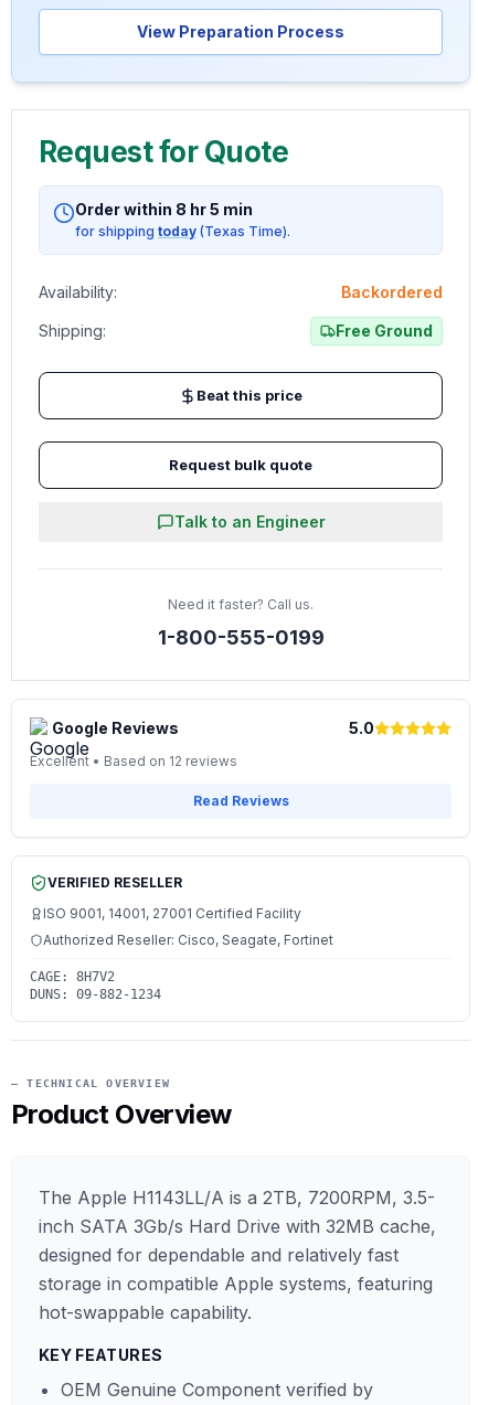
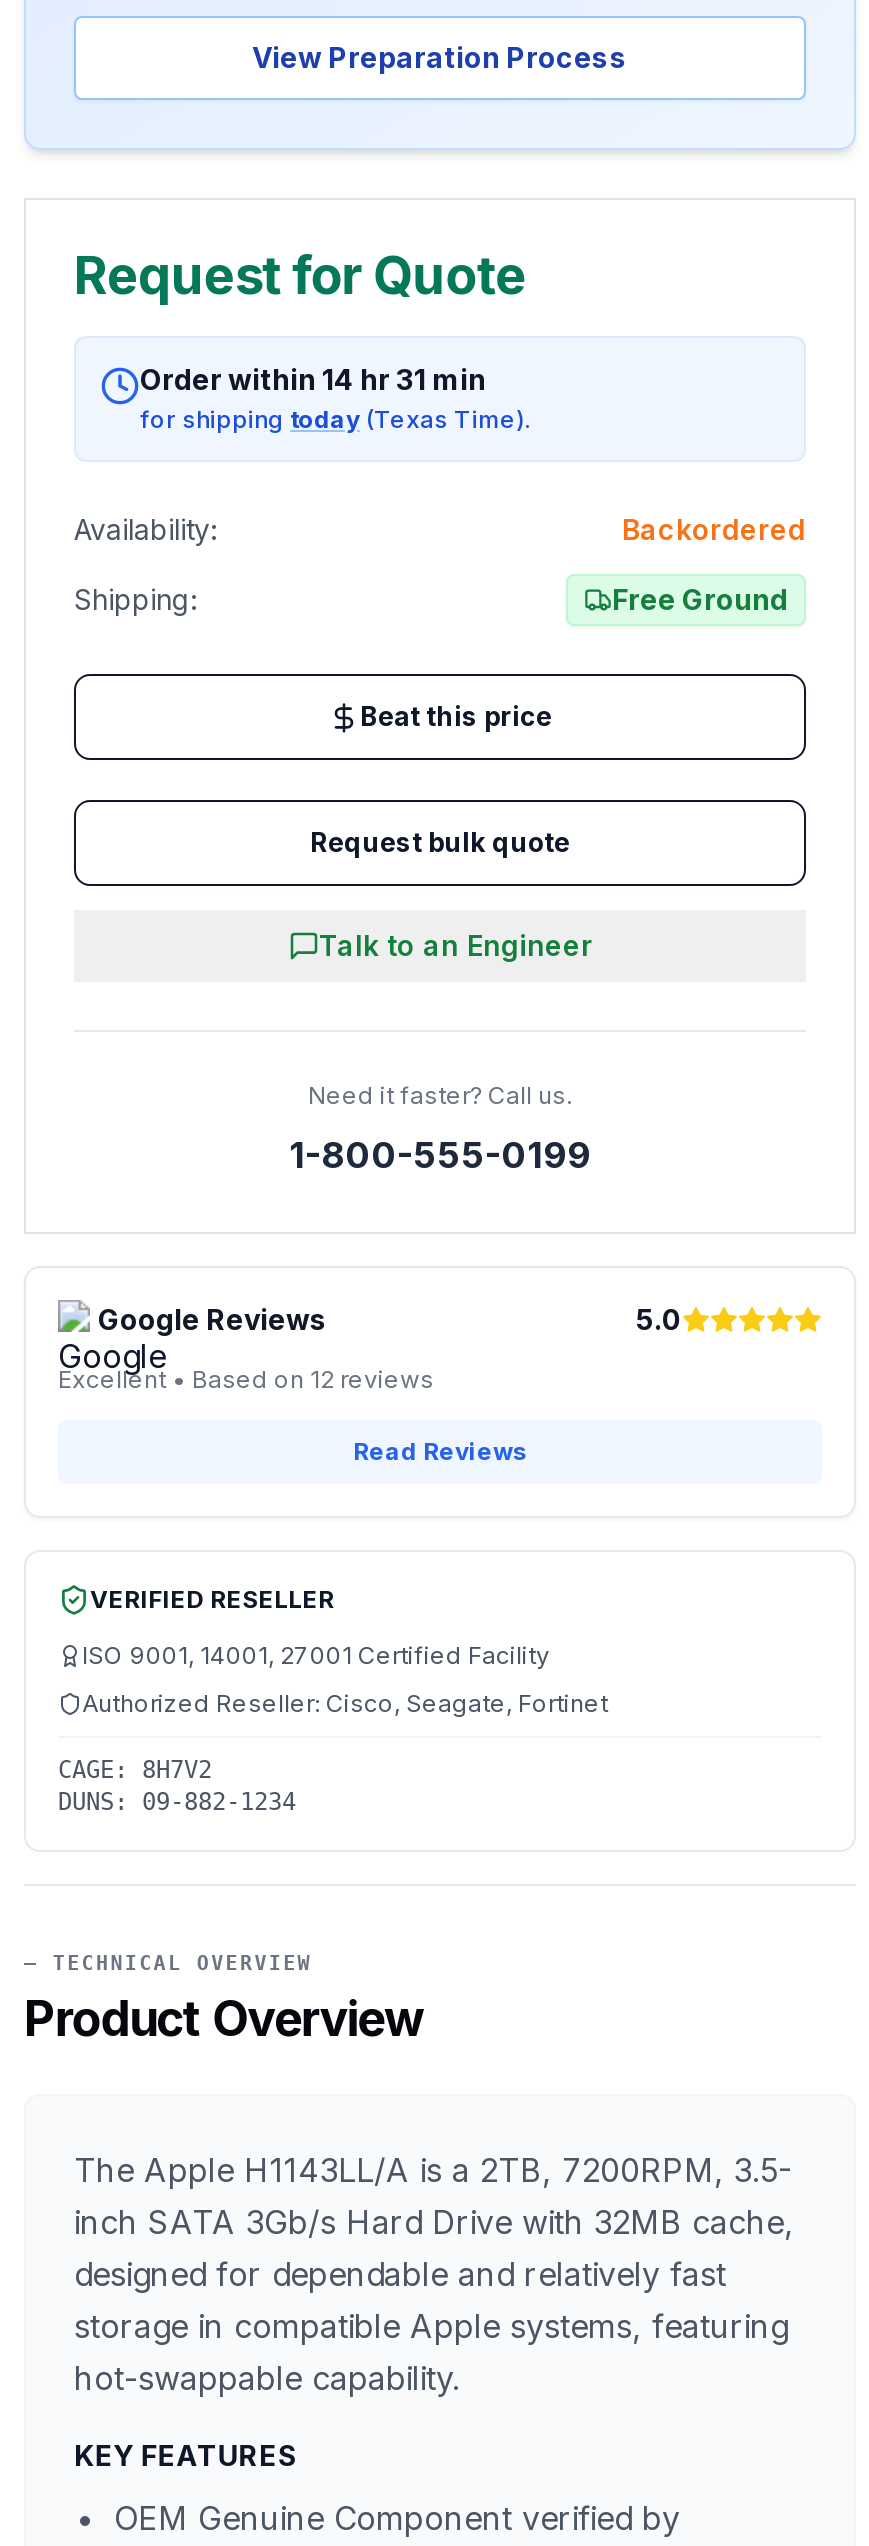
[75,200,253,219] Order within 8 hr 5 min -> [140,362,486,396] Order within 14 hr 31 min

